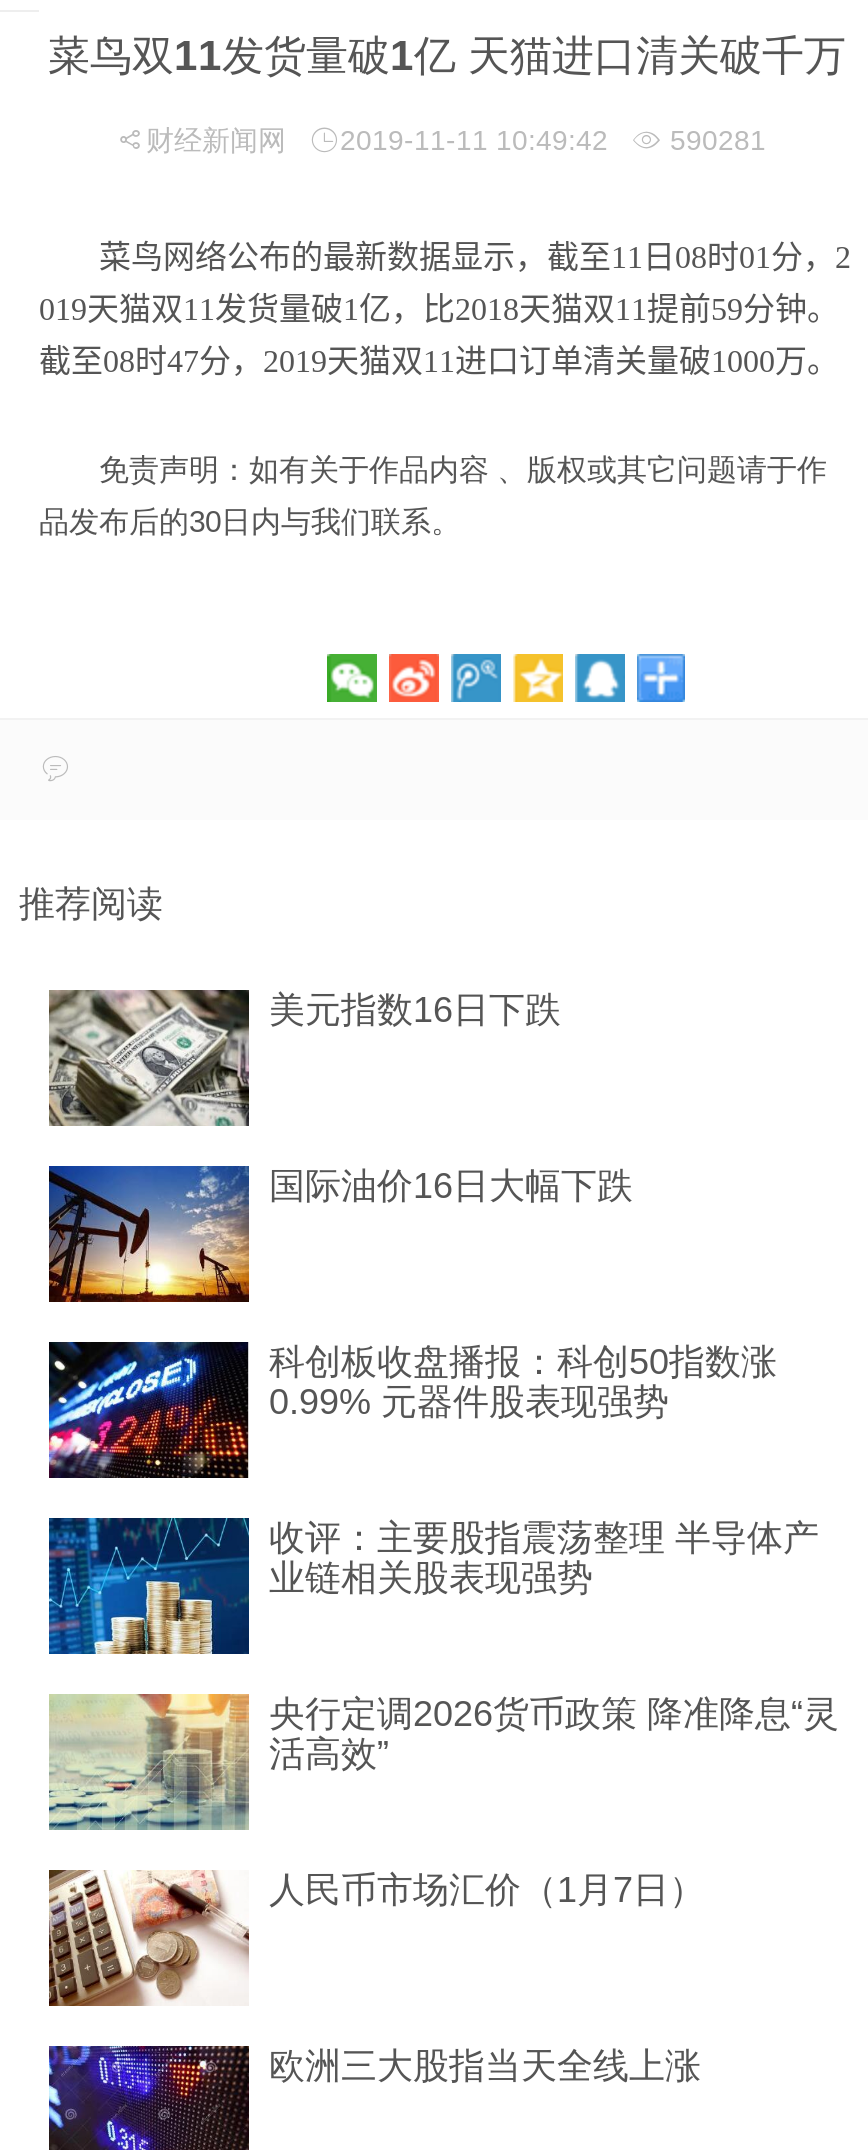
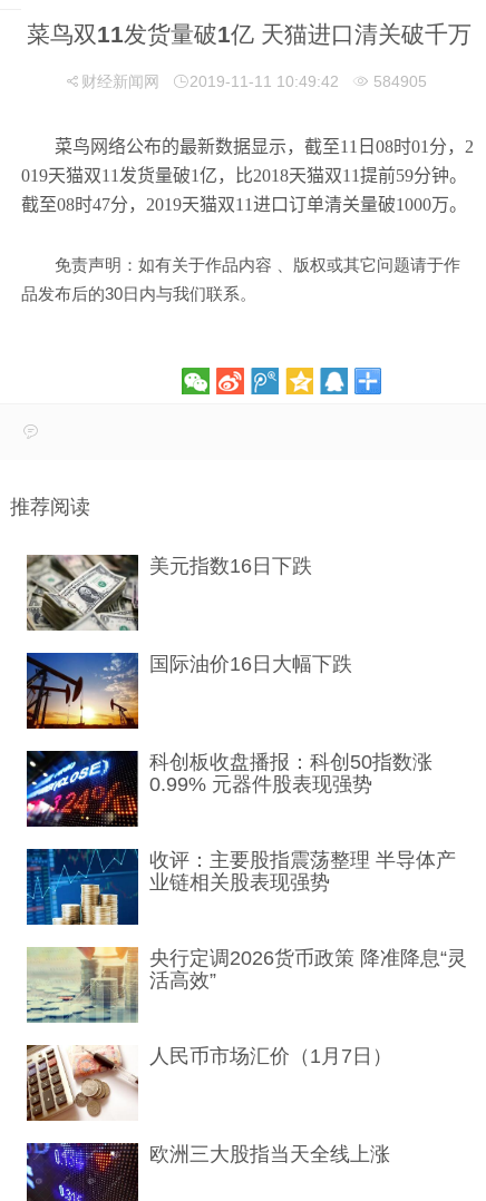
[146,124,766,156] 财经新闻网 2019-11-11 10:49:42 590281 -> [81,72,426,90] 财经新闻网 2019-11-11 10:49:42 584905

